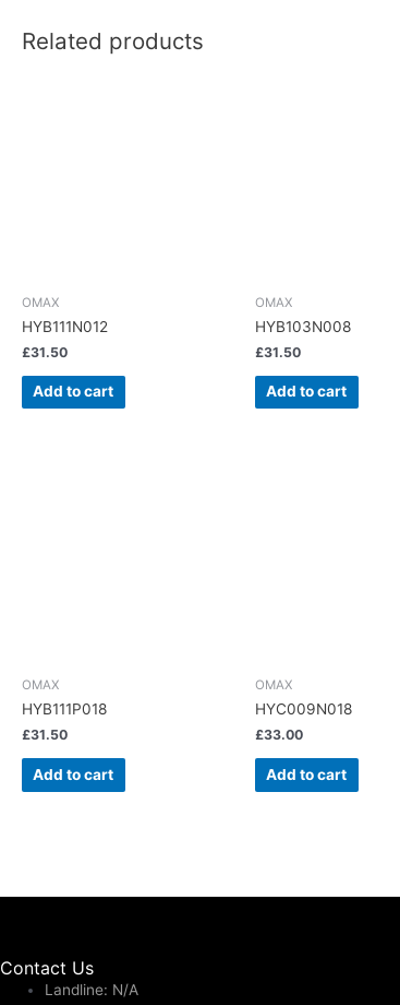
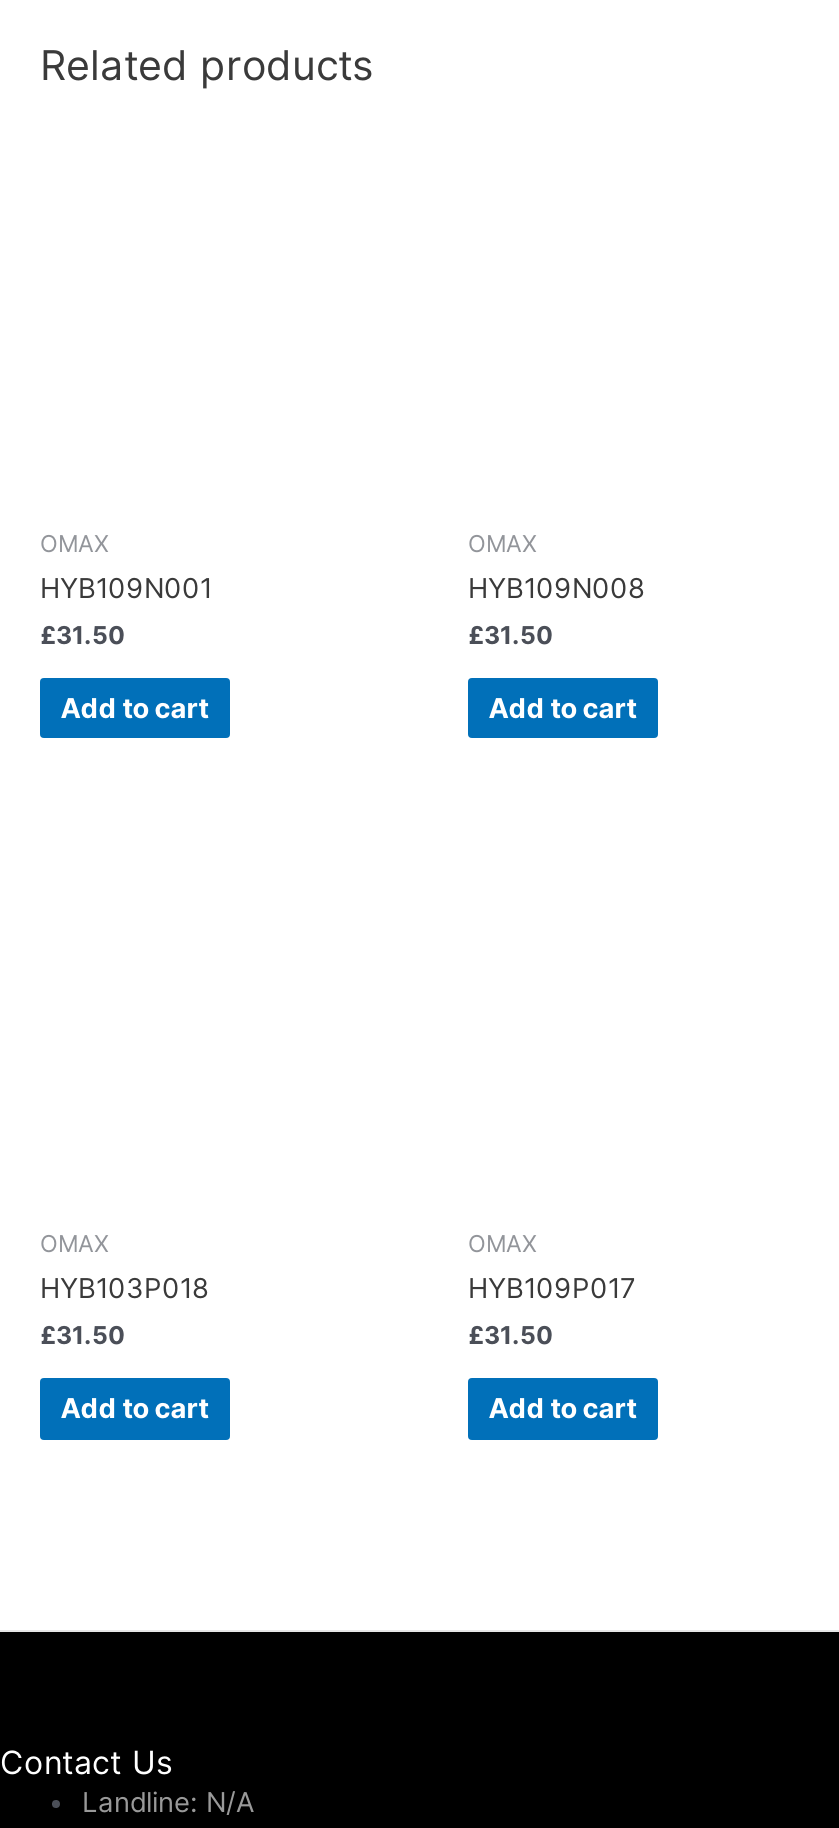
[22,318,108,335] HYB111N012 -> [40,572,212,604] HYB109N001
[255,318,351,335] HYB103N008 -> [468,572,644,604] HYB109N008
[22,700,107,718] HYB111P018 -> [40,1272,208,1304] HYB103P018
[255,700,352,718] HYC009N018 -> [468,1272,636,1304] HYB109P017
[255,726,303,743] £33.00 -> [468,1320,552,1350] £31.50

